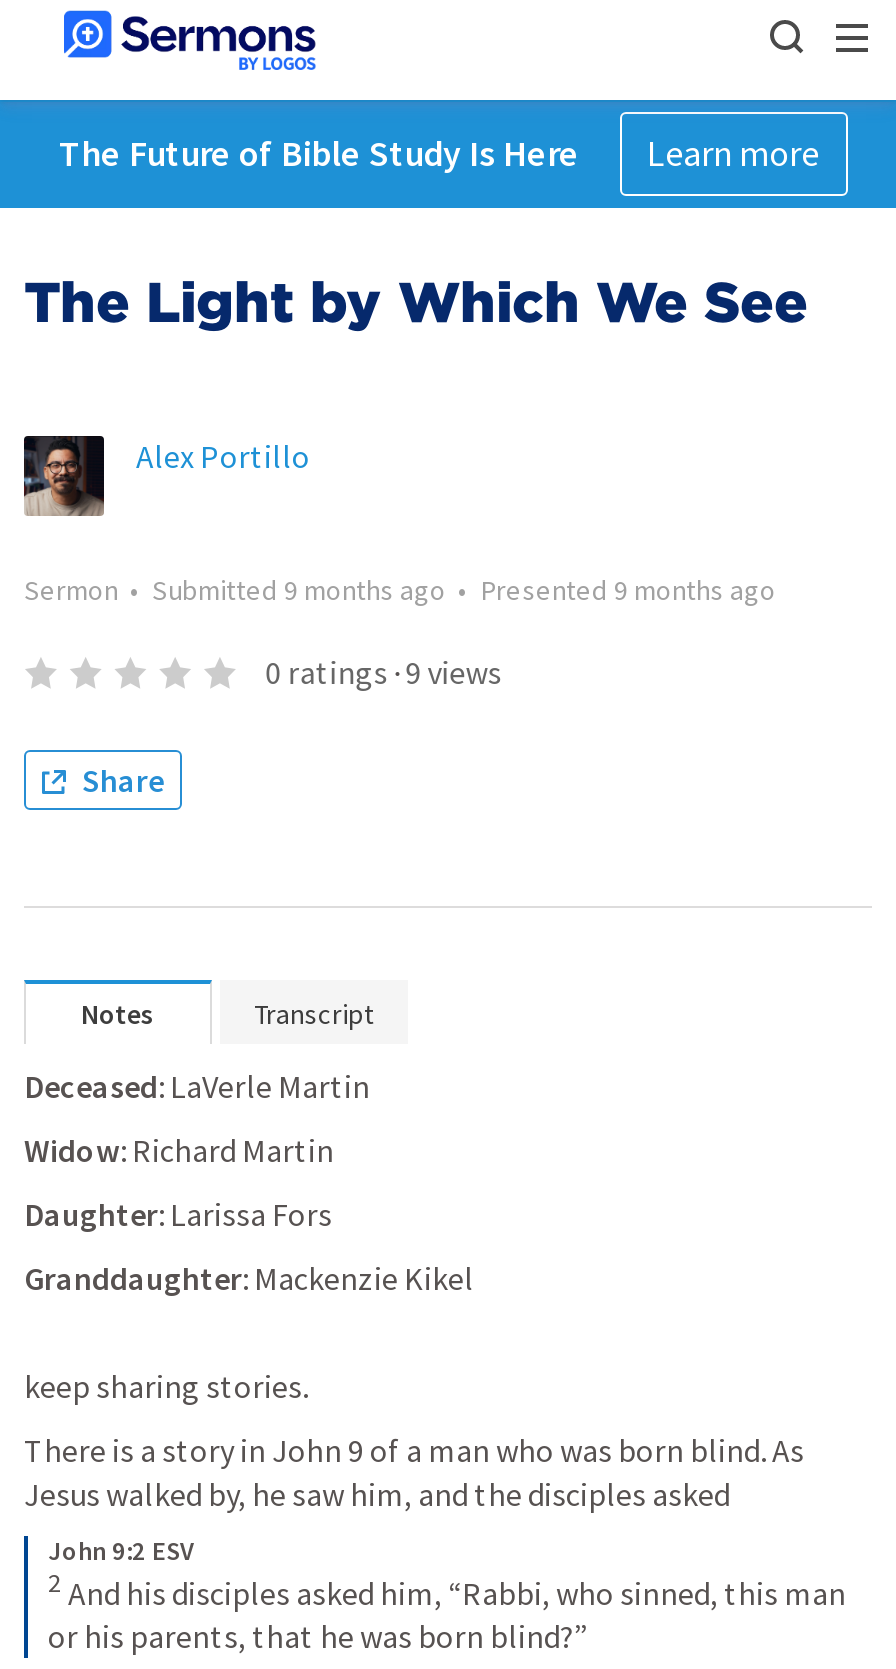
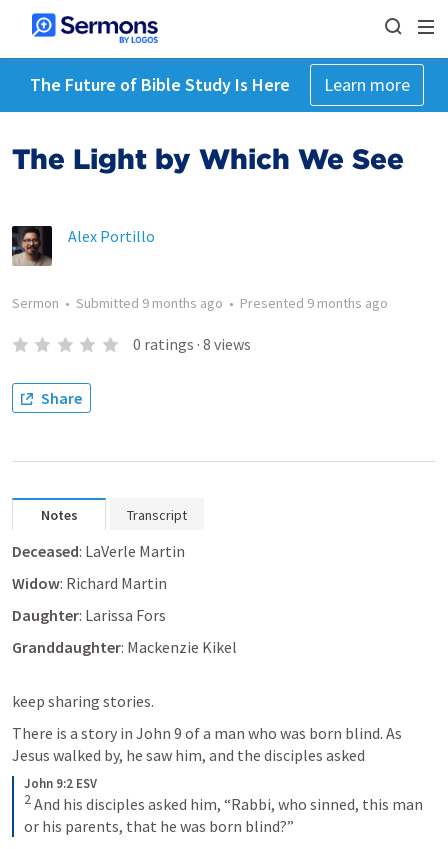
[265,652,501,692] 0 ratings · 9 views -> [133,334,251,354] 0 ratings · 8 views

